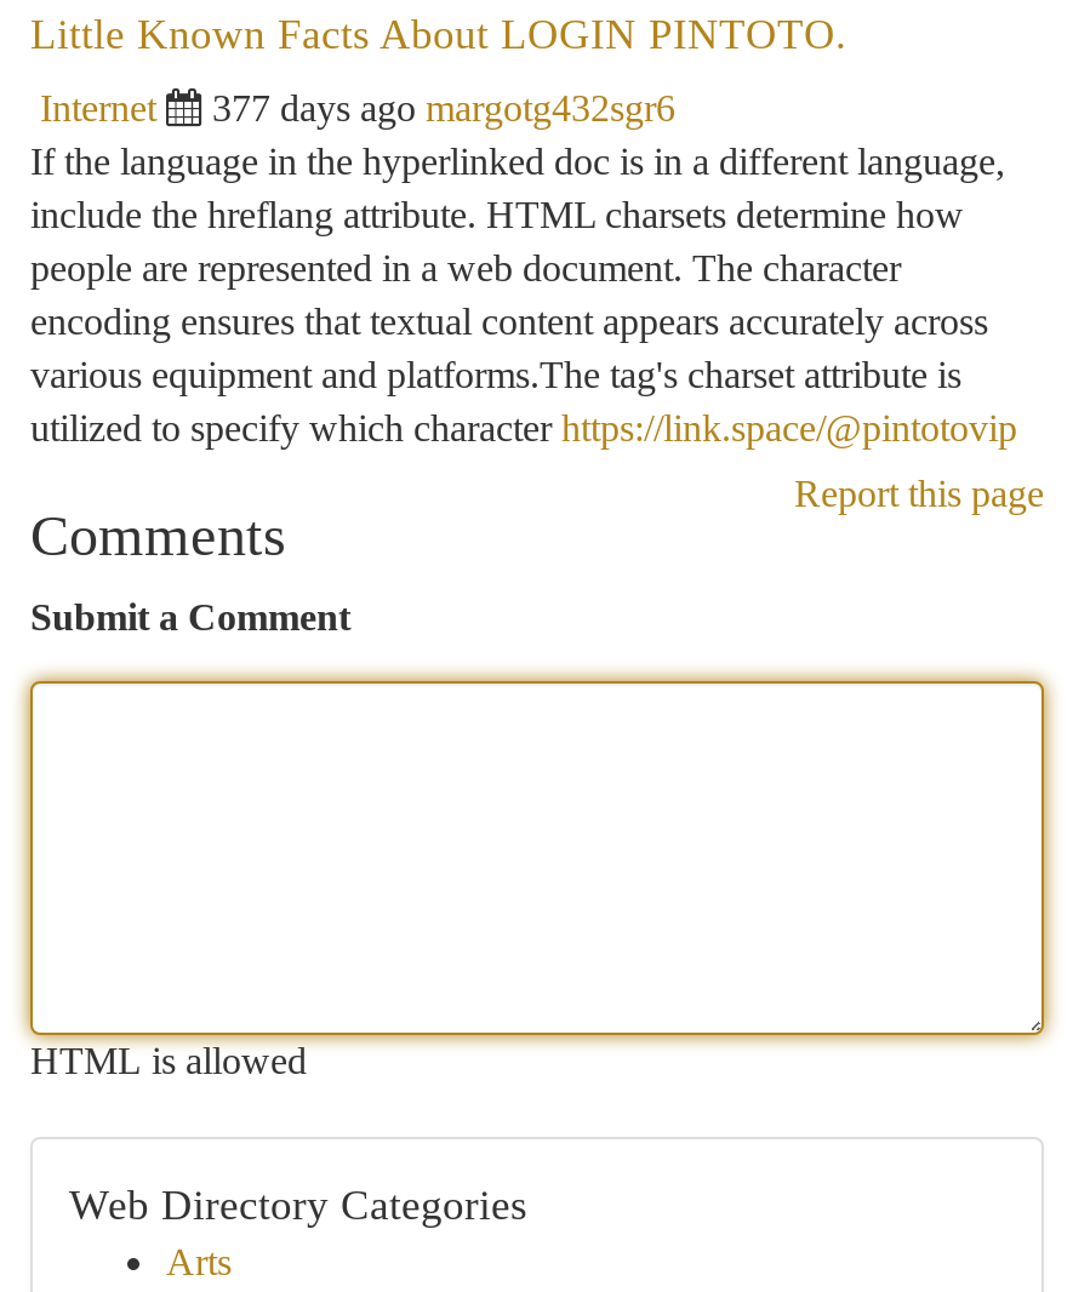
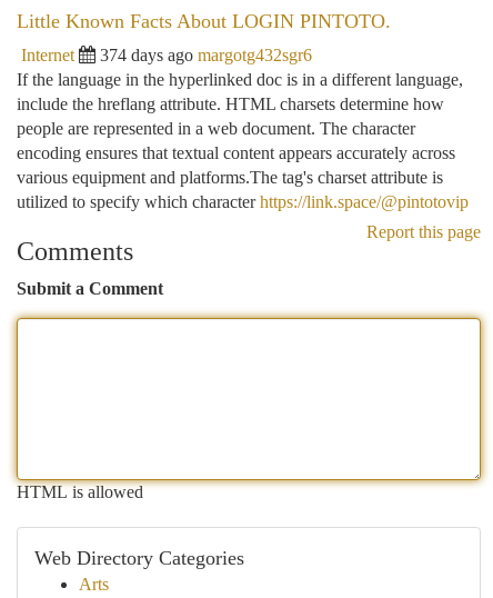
[212,87,675,128] 377 days ago margotg432sgr6 -> [100,46,312,64] 374 days ago margotg432sgr6

